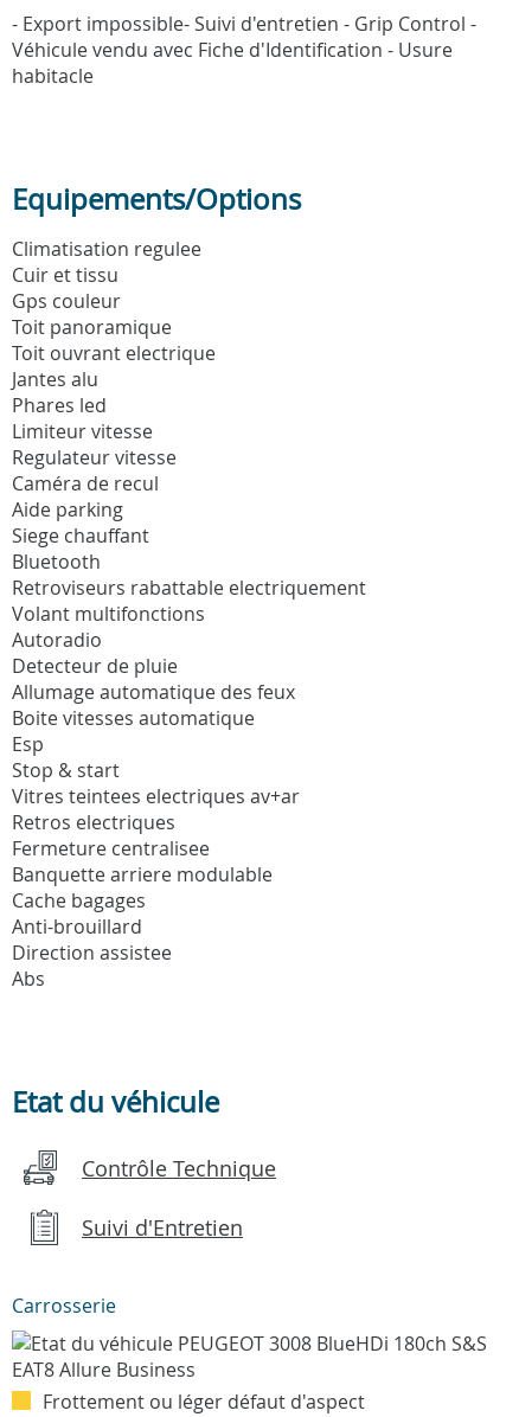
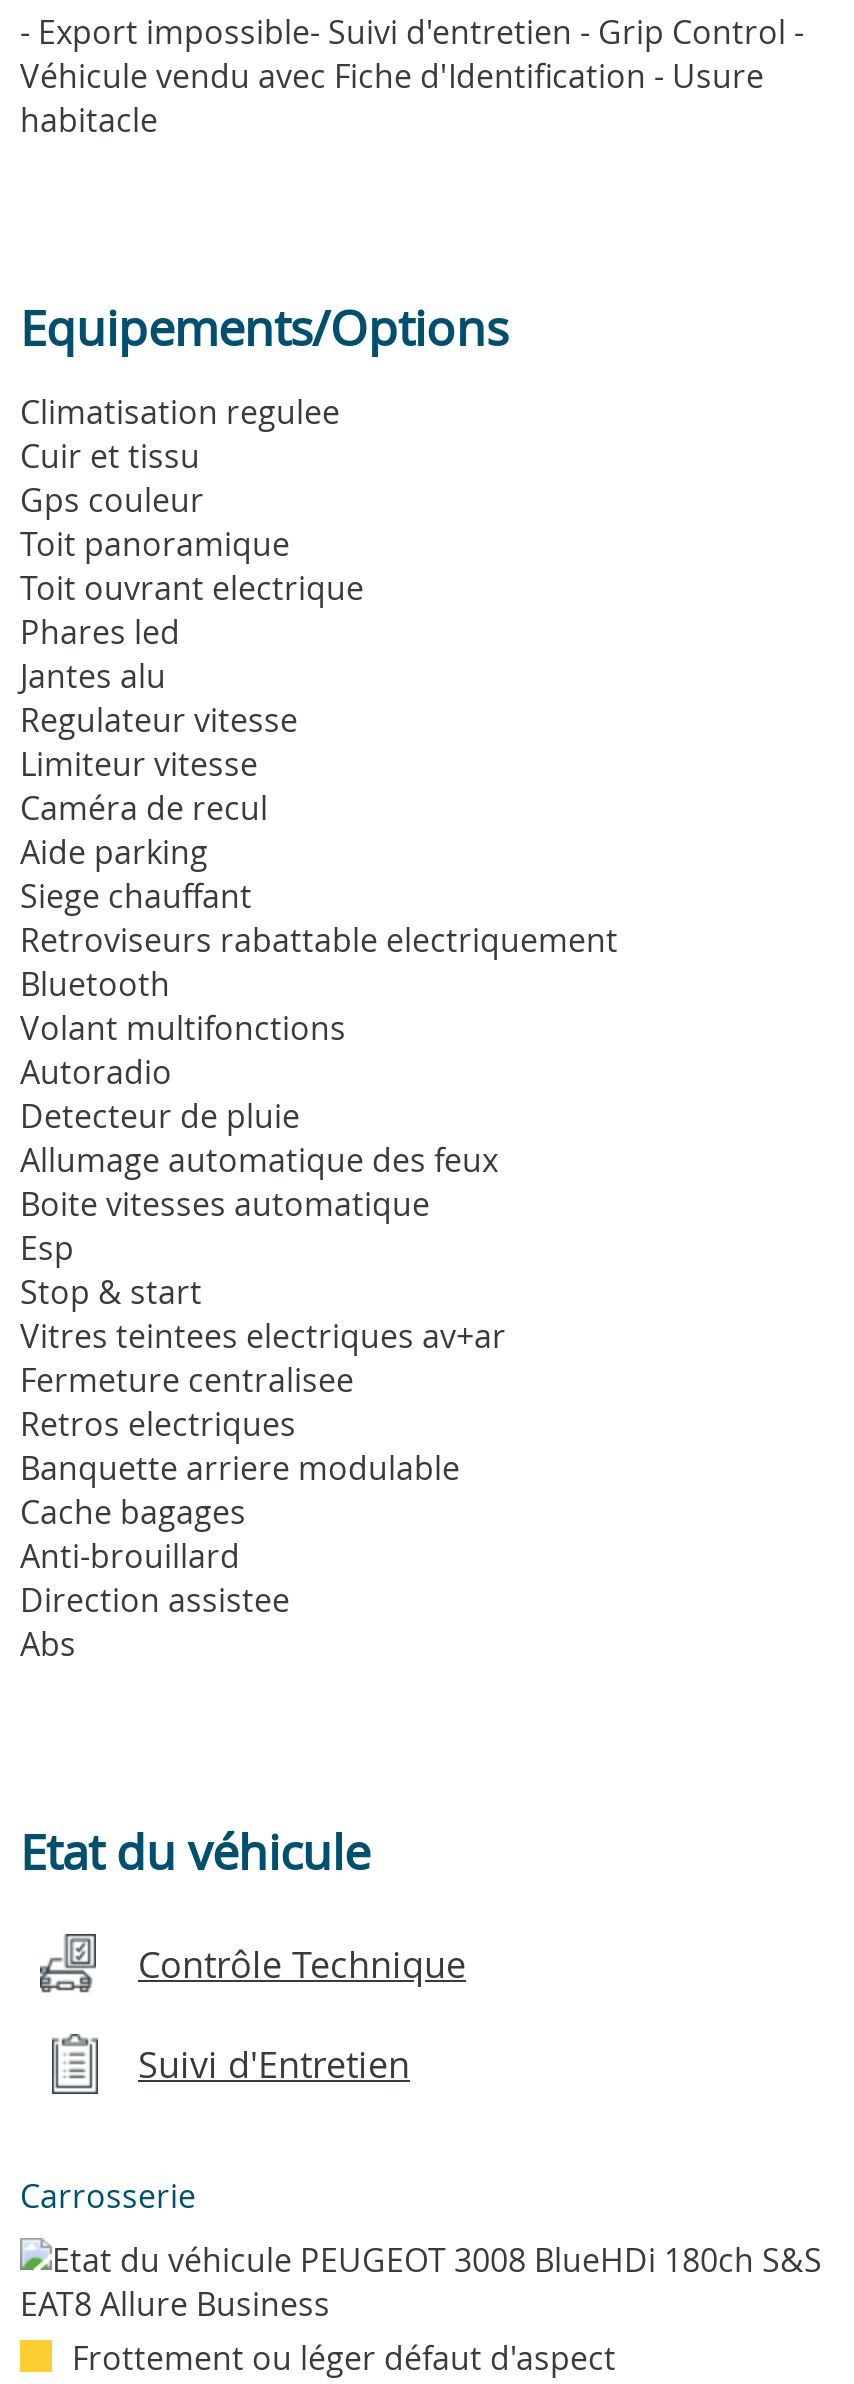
moved [12,366,98,392] -> [20,653,166,697]: Jantes alu
moved [12,392,107,418] -> [20,609,180,653]: Phares led
moved [12,418,153,444] -> [20,741,258,785]: Limiteur vitesse
moved [12,444,177,470] -> [20,697,298,741]: Regulateur vitesse
moved [12,548,101,574] -> [20,961,170,1005]: Bluetooth
moved [12,574,366,600] -> [20,917,618,961]: Retroviseurs rabattable electriquement
moved [12,809,175,835] -> [20,1401,296,1445]: Retros electriques
moved [12,835,210,861] -> [20,1357,354,1401]: Fermeture centralisee

